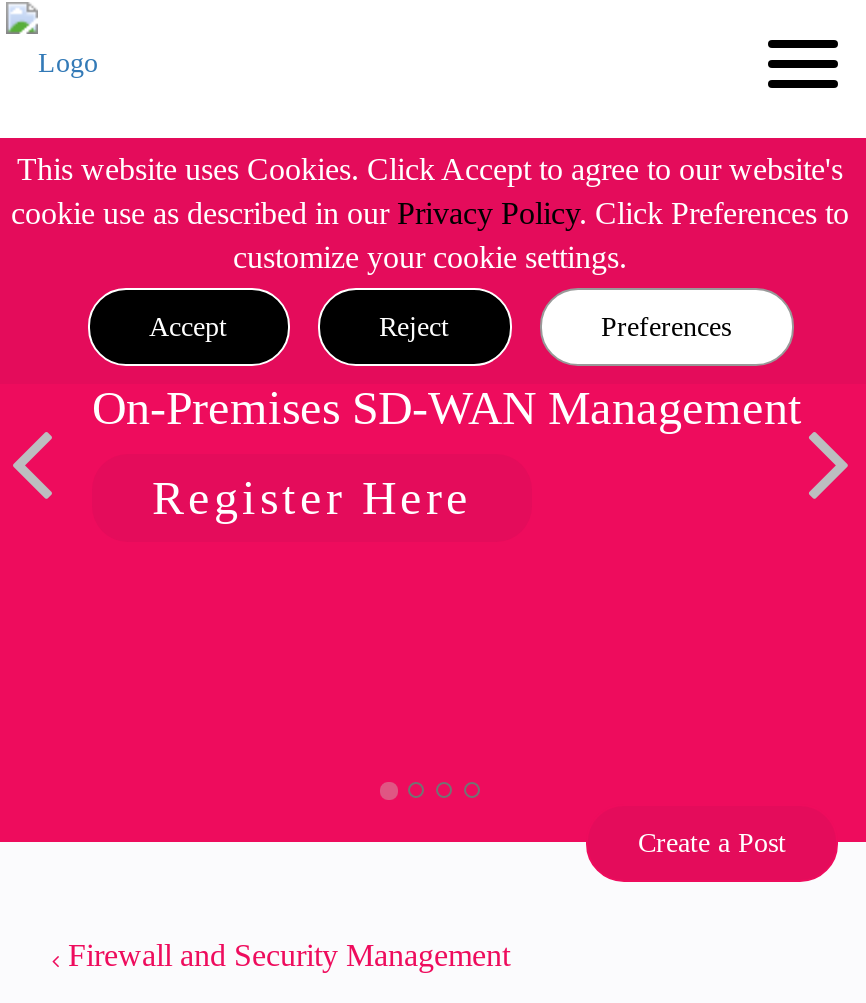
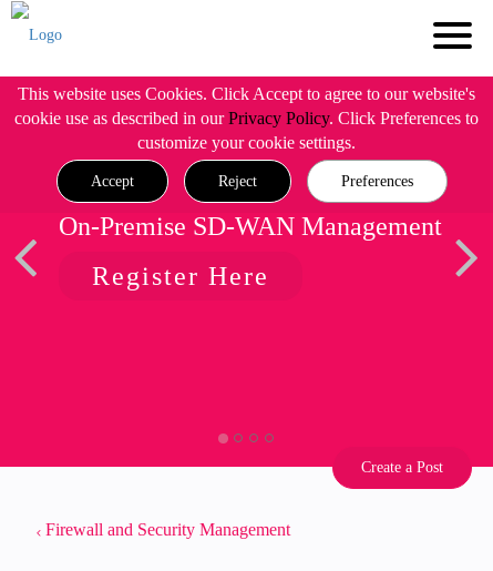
[92,382,802,434] On-Premises SD-WAN Management -> [59,212,442,241] On-Premise SD-WAN Management

